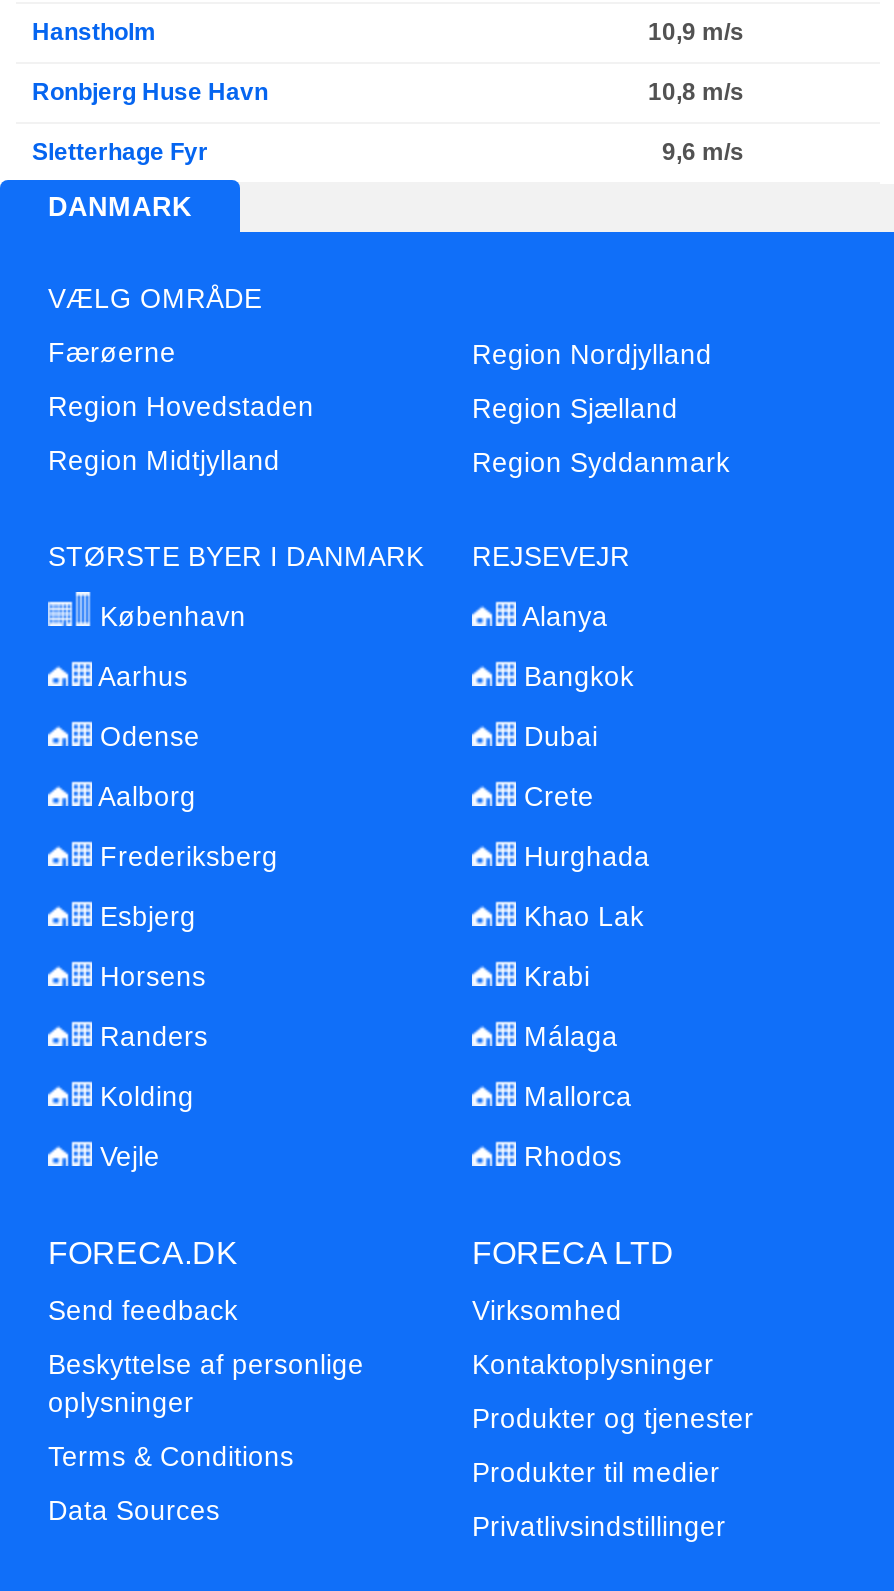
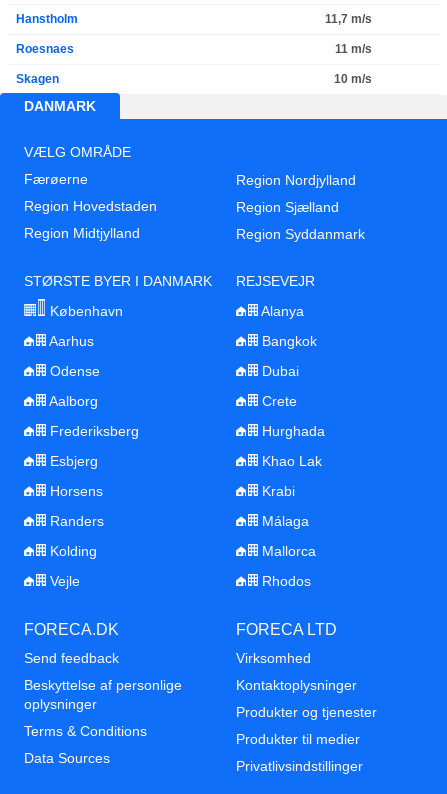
[648,18,744,46] 10,9 m/s -> [325,12,372,26] 11,7 m/s
[32,78,744,106] Ronbjerg Huse Havn | 10,8 m/s -> [16,42,372,56] Roesnaes | 11 m/s
[32,138,744,166] Sletterhage Fyr | 9,6 m/s -> [16,72,372,86] Skagen | 10 m/s

